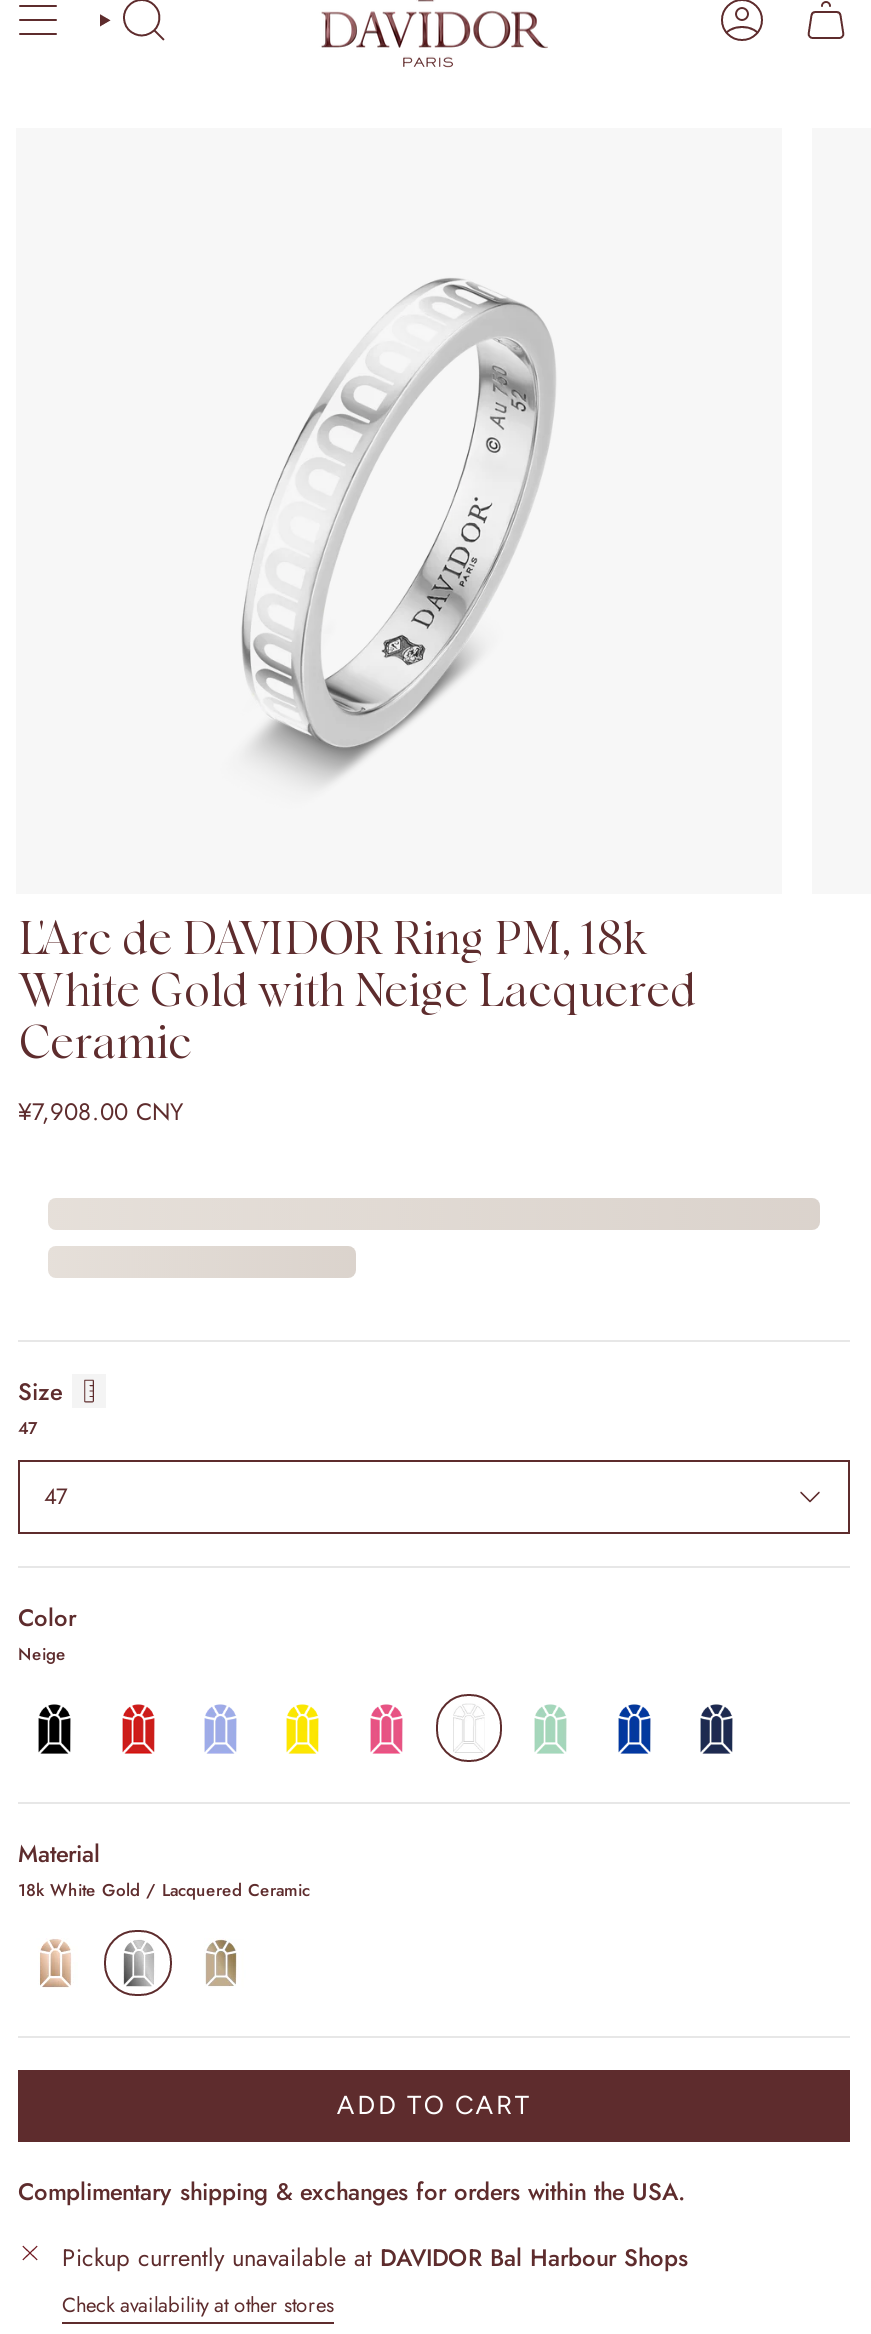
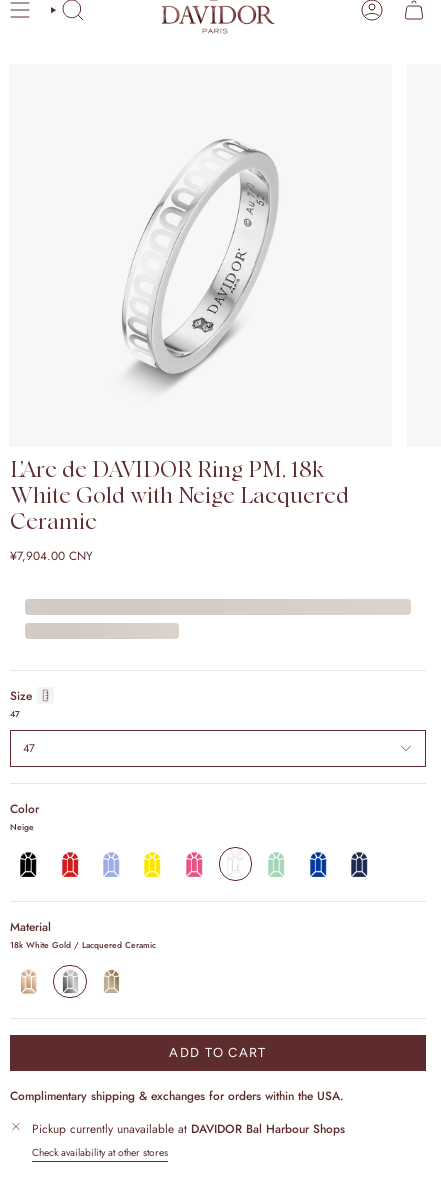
[18,1094,184,1128] ¥7,908.00 CNY -> [10,547,93,564] ¥7,904.00 CNY

